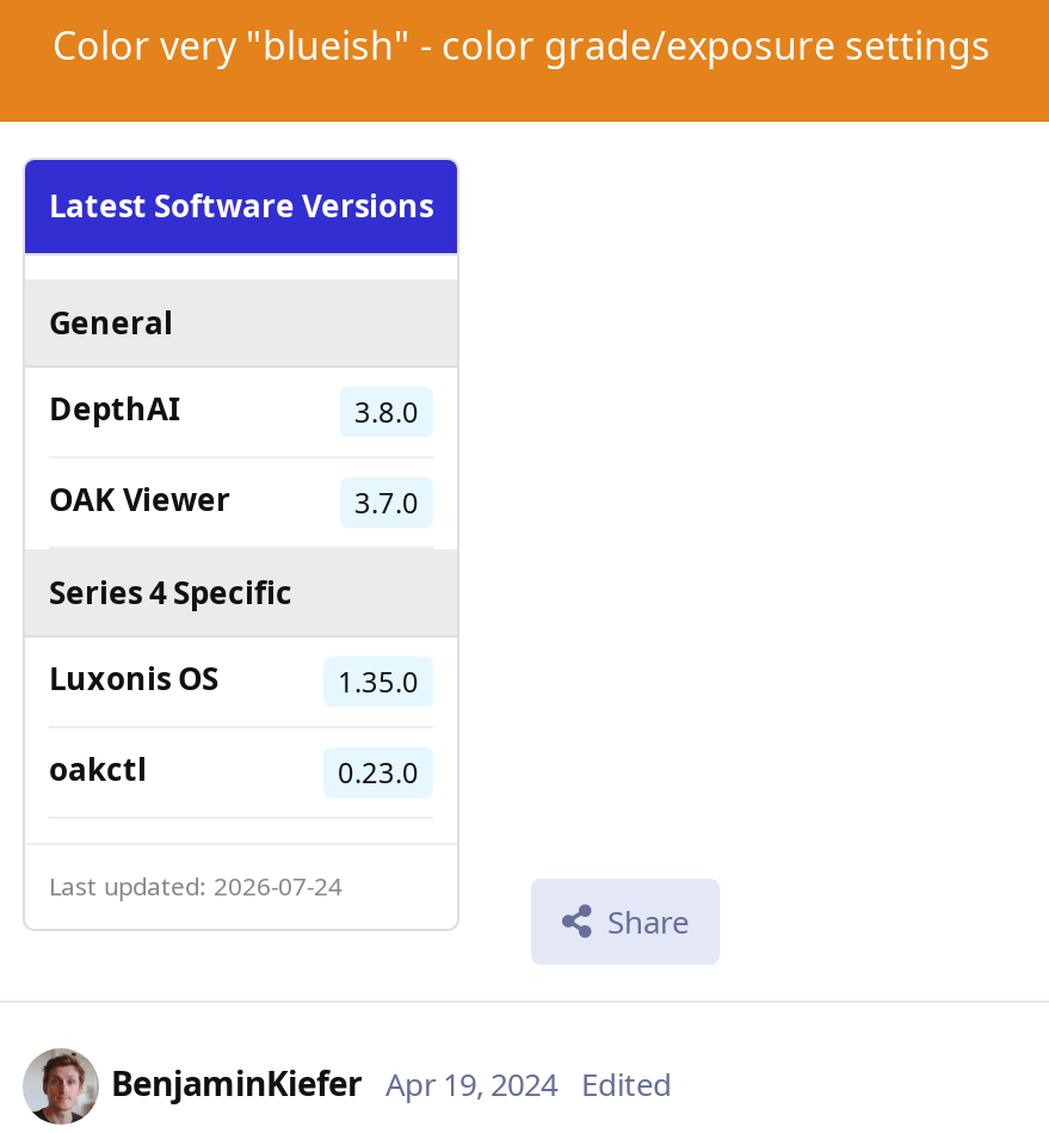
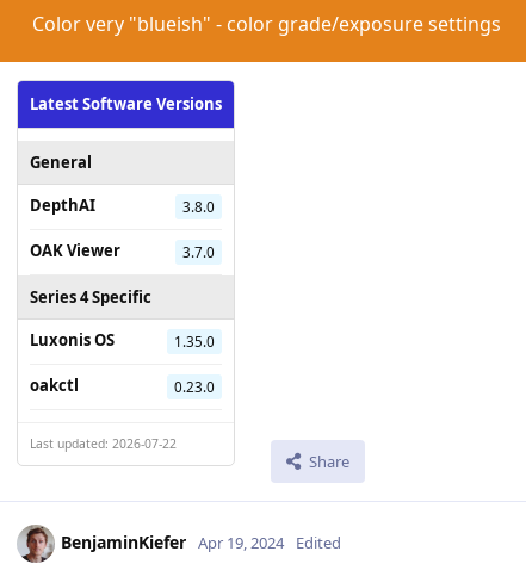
[49,869,343,902] Last updated: 2026-07-24 -> [30,435,177,452] Last updated: 2026-07-22

